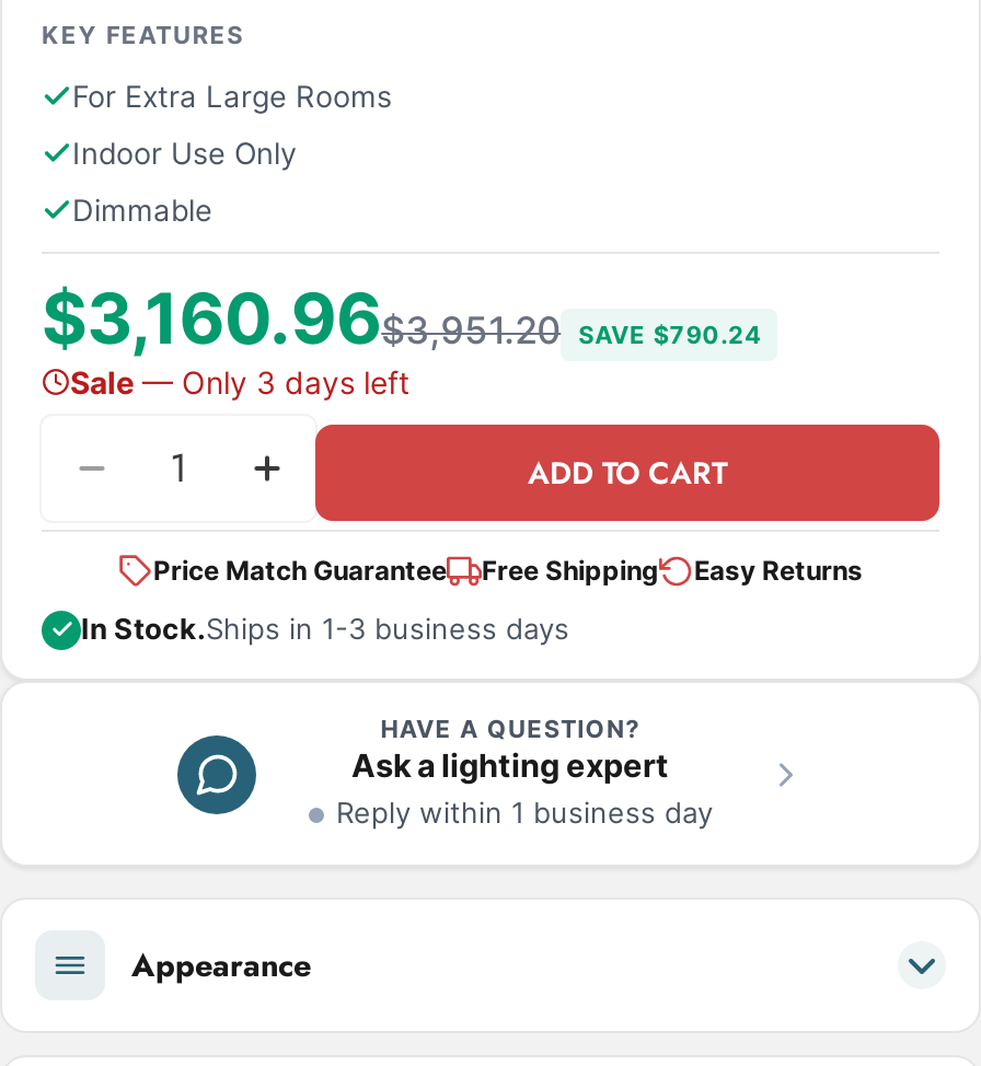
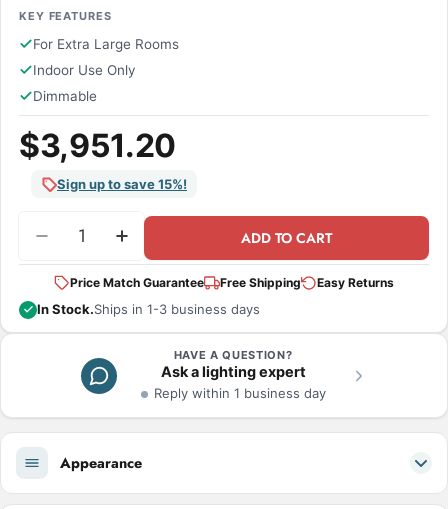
[42,276,761,401] $3,160.96$3,951.20 SAVE $790.24 | Sale — Only 3 days left -> [19,126,187,192] $3,951.20 | Sign up to save 15%!

